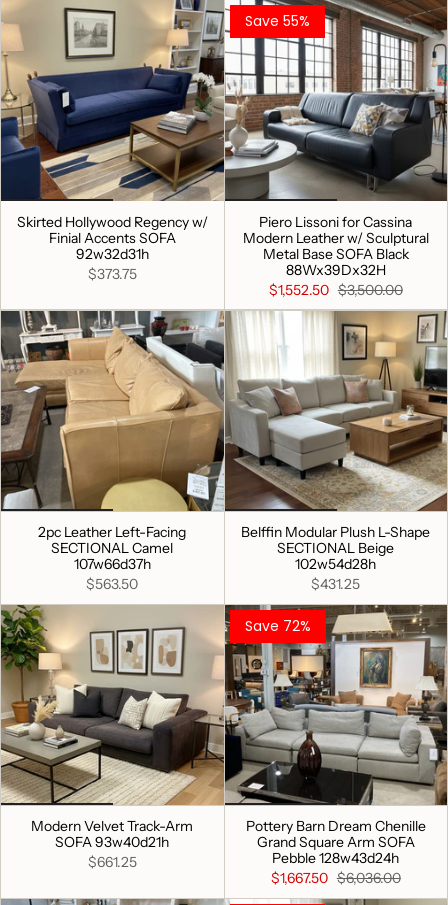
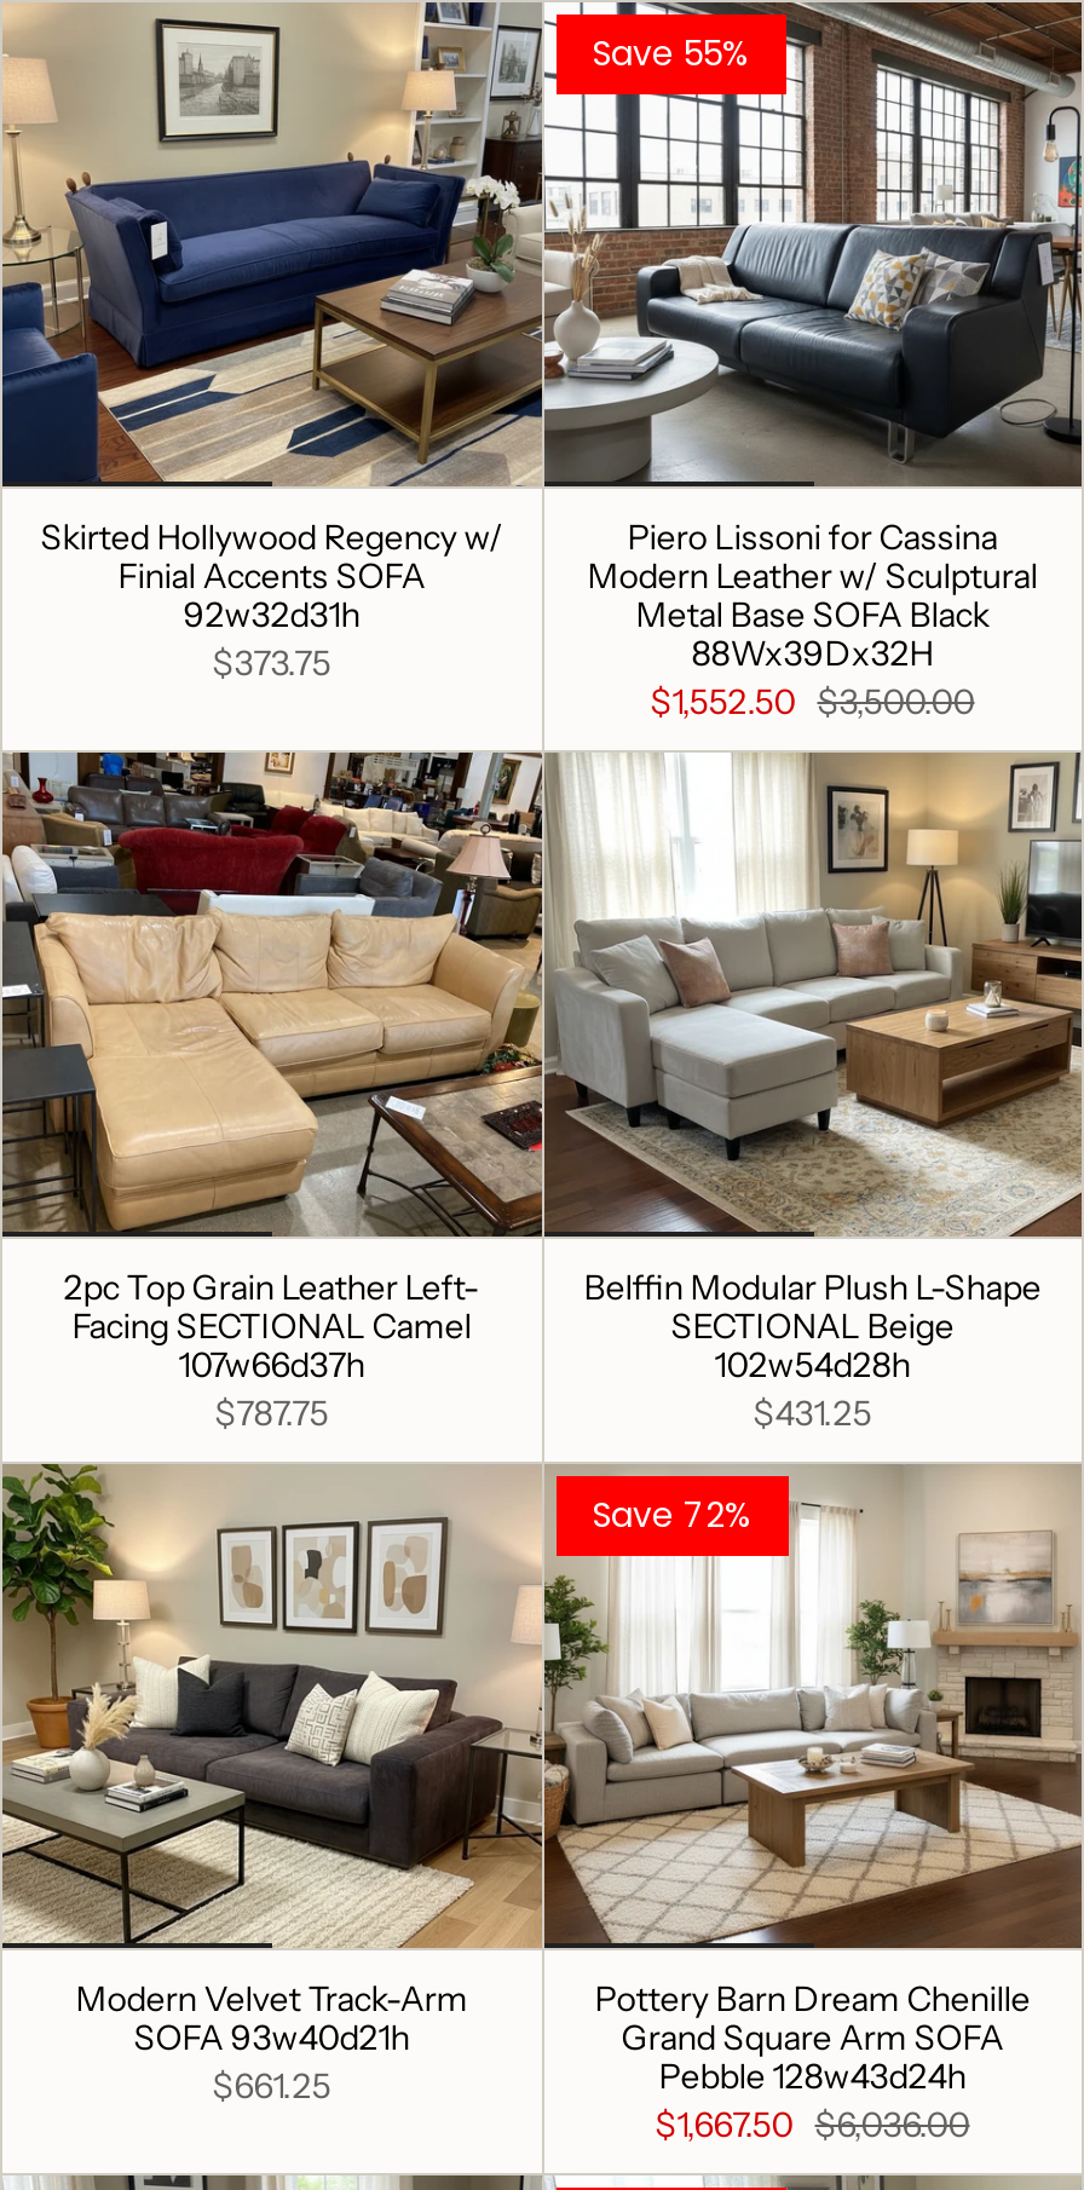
[3,310,225,557] [image] | 2pc Leather Left-Facing | SECTIONAL Camel -> [7,750,544,1347] [image] | 2pc Top Grain Leather Left- | Facing SECTIONAL Camel
[86,575,138,593] $563.50 -> [215,1391,329,1435] $787.75
[224,605,445,805] [image] -> [544,1466,1077,1948] [image]

